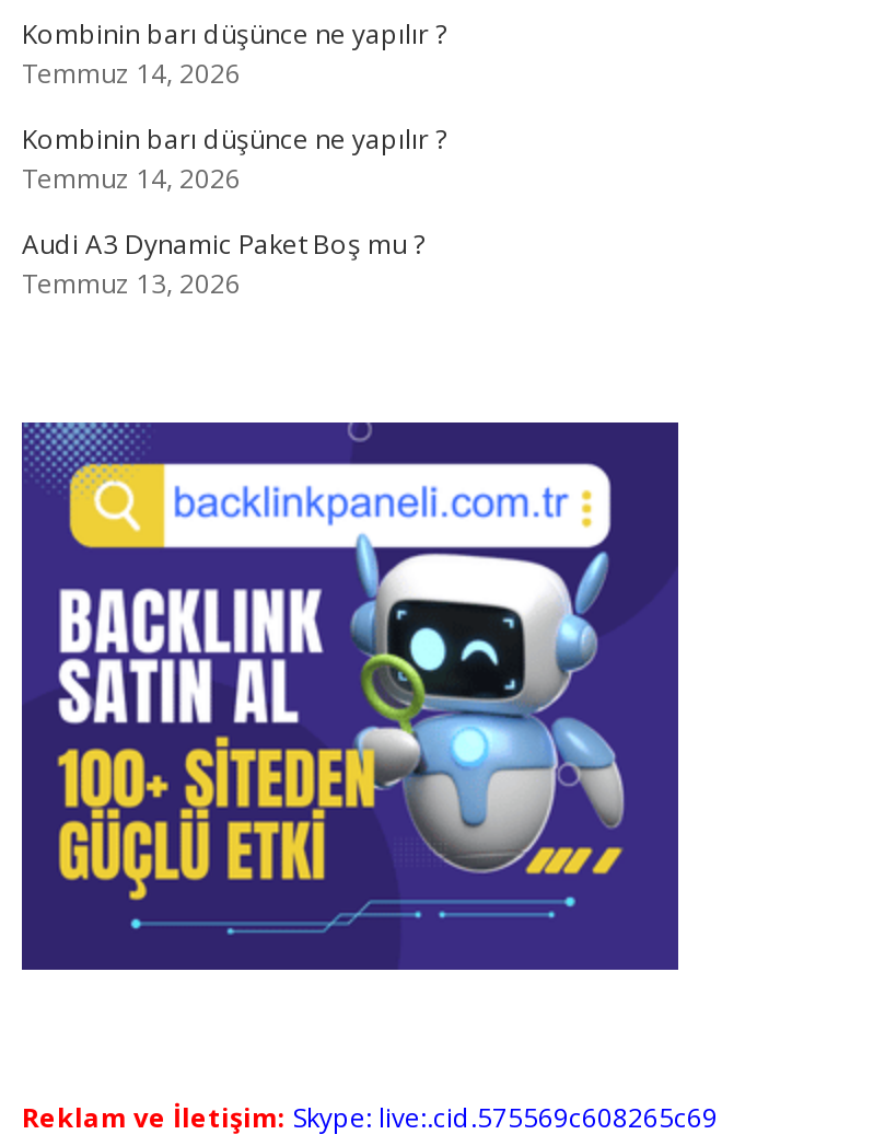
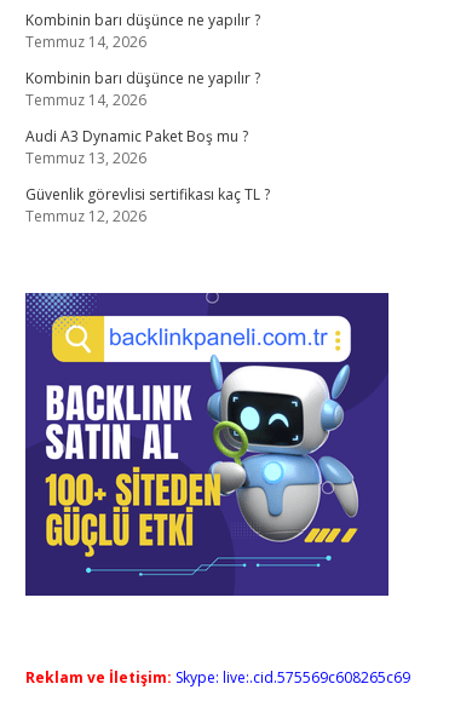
none -> [25,184,270,226] Güvenlik görevlisi sertifikası kaç TL ? | Temmuz 12, 2026

